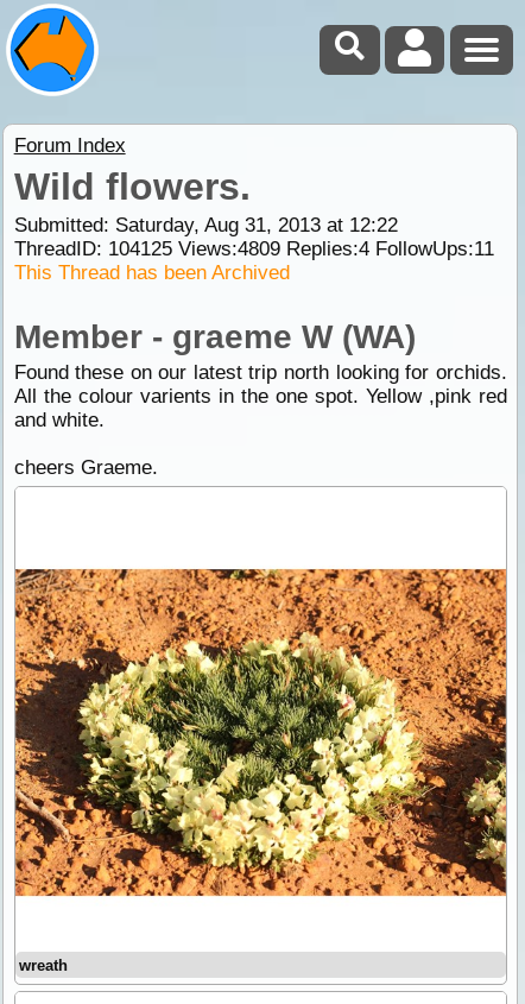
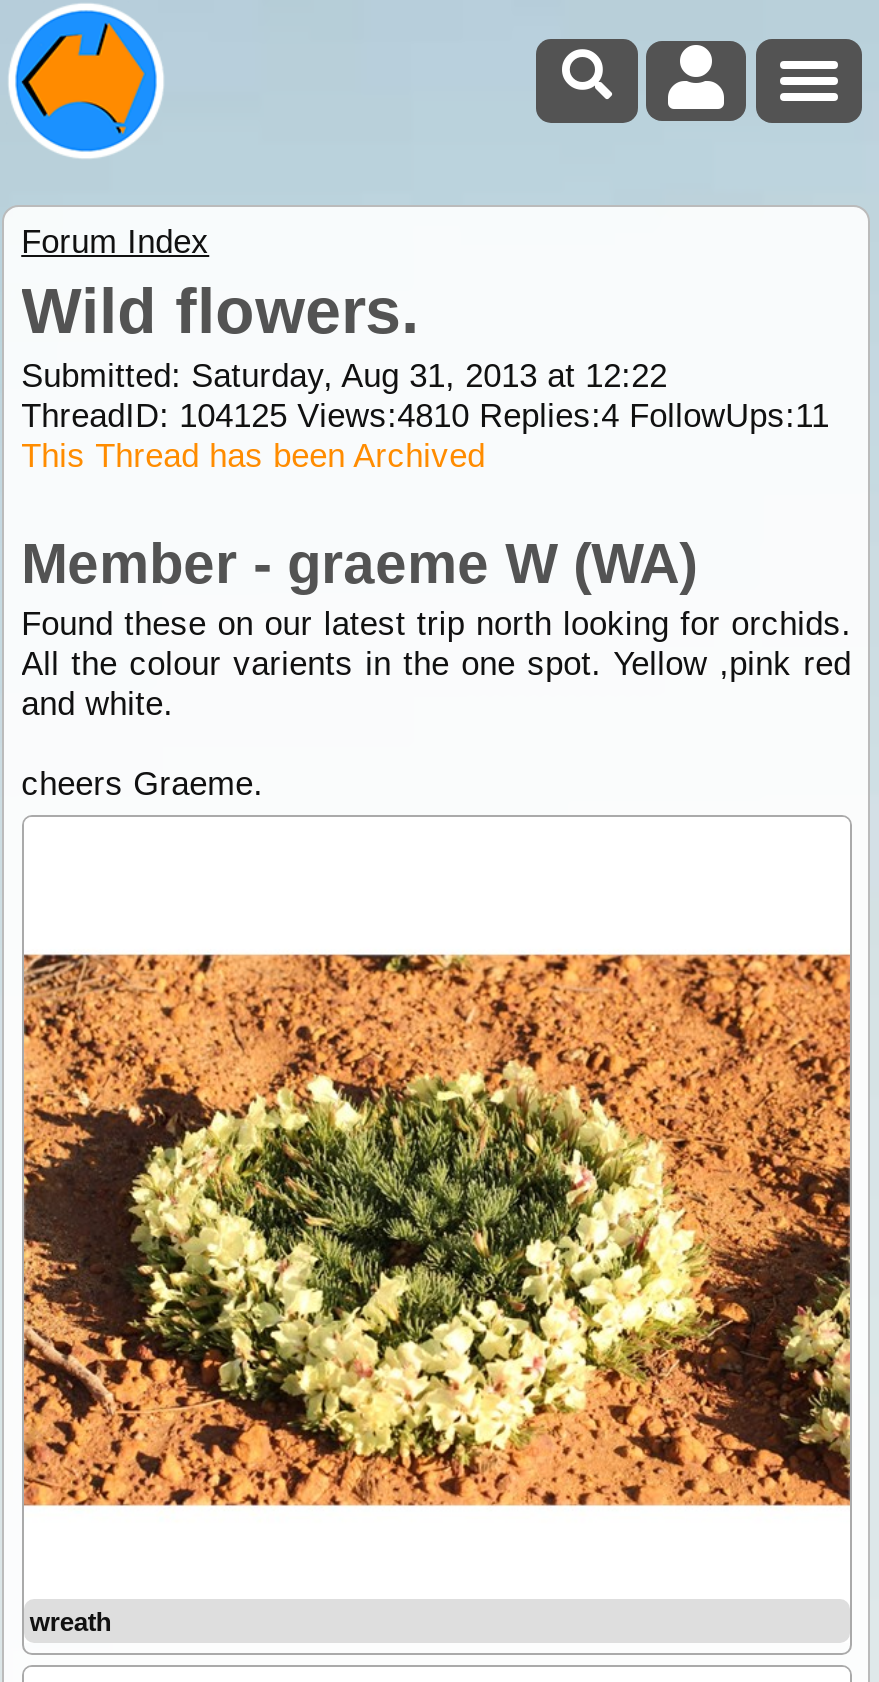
[14,238,494,260] ThreadID: 104125 Views:4809 Replies:4 FollowUps:11 -> [21,397,829,435] ThreadID: 104125 Views:4810 Replies:4 FollowUps:11

